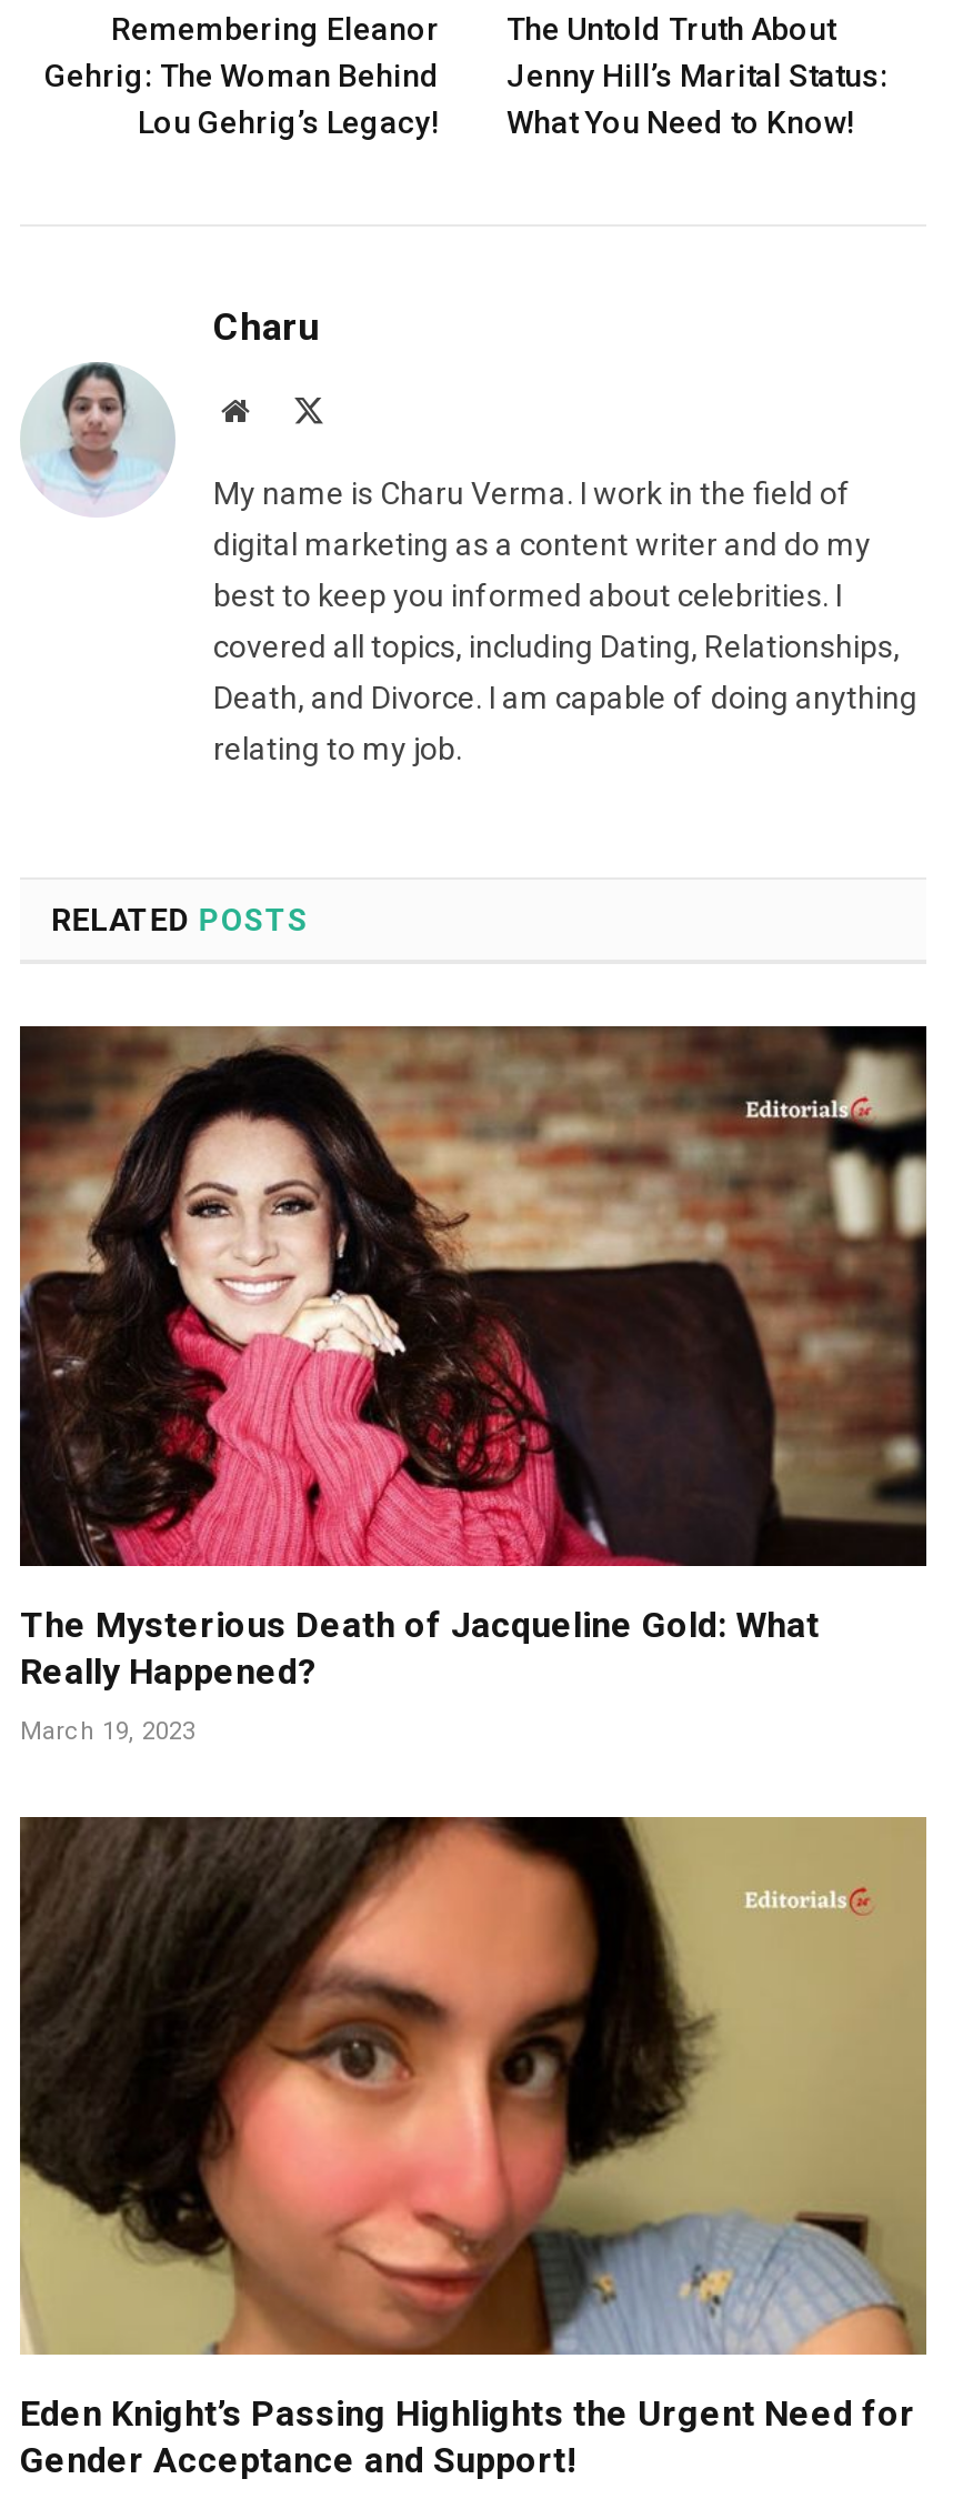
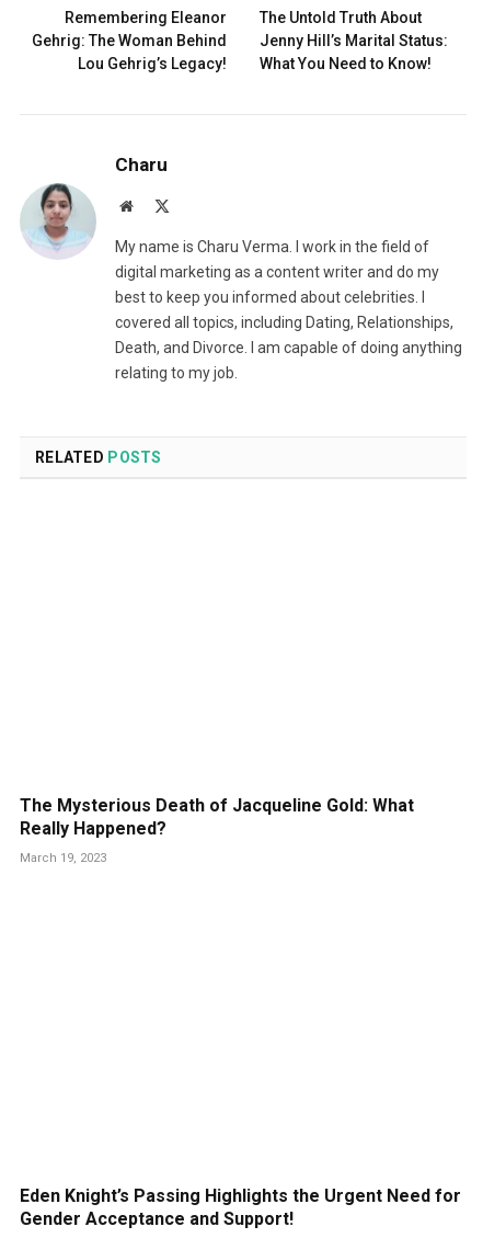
[18,1024,929,1568] [image] -> none
[18,1815,929,2357] [image] -> none

